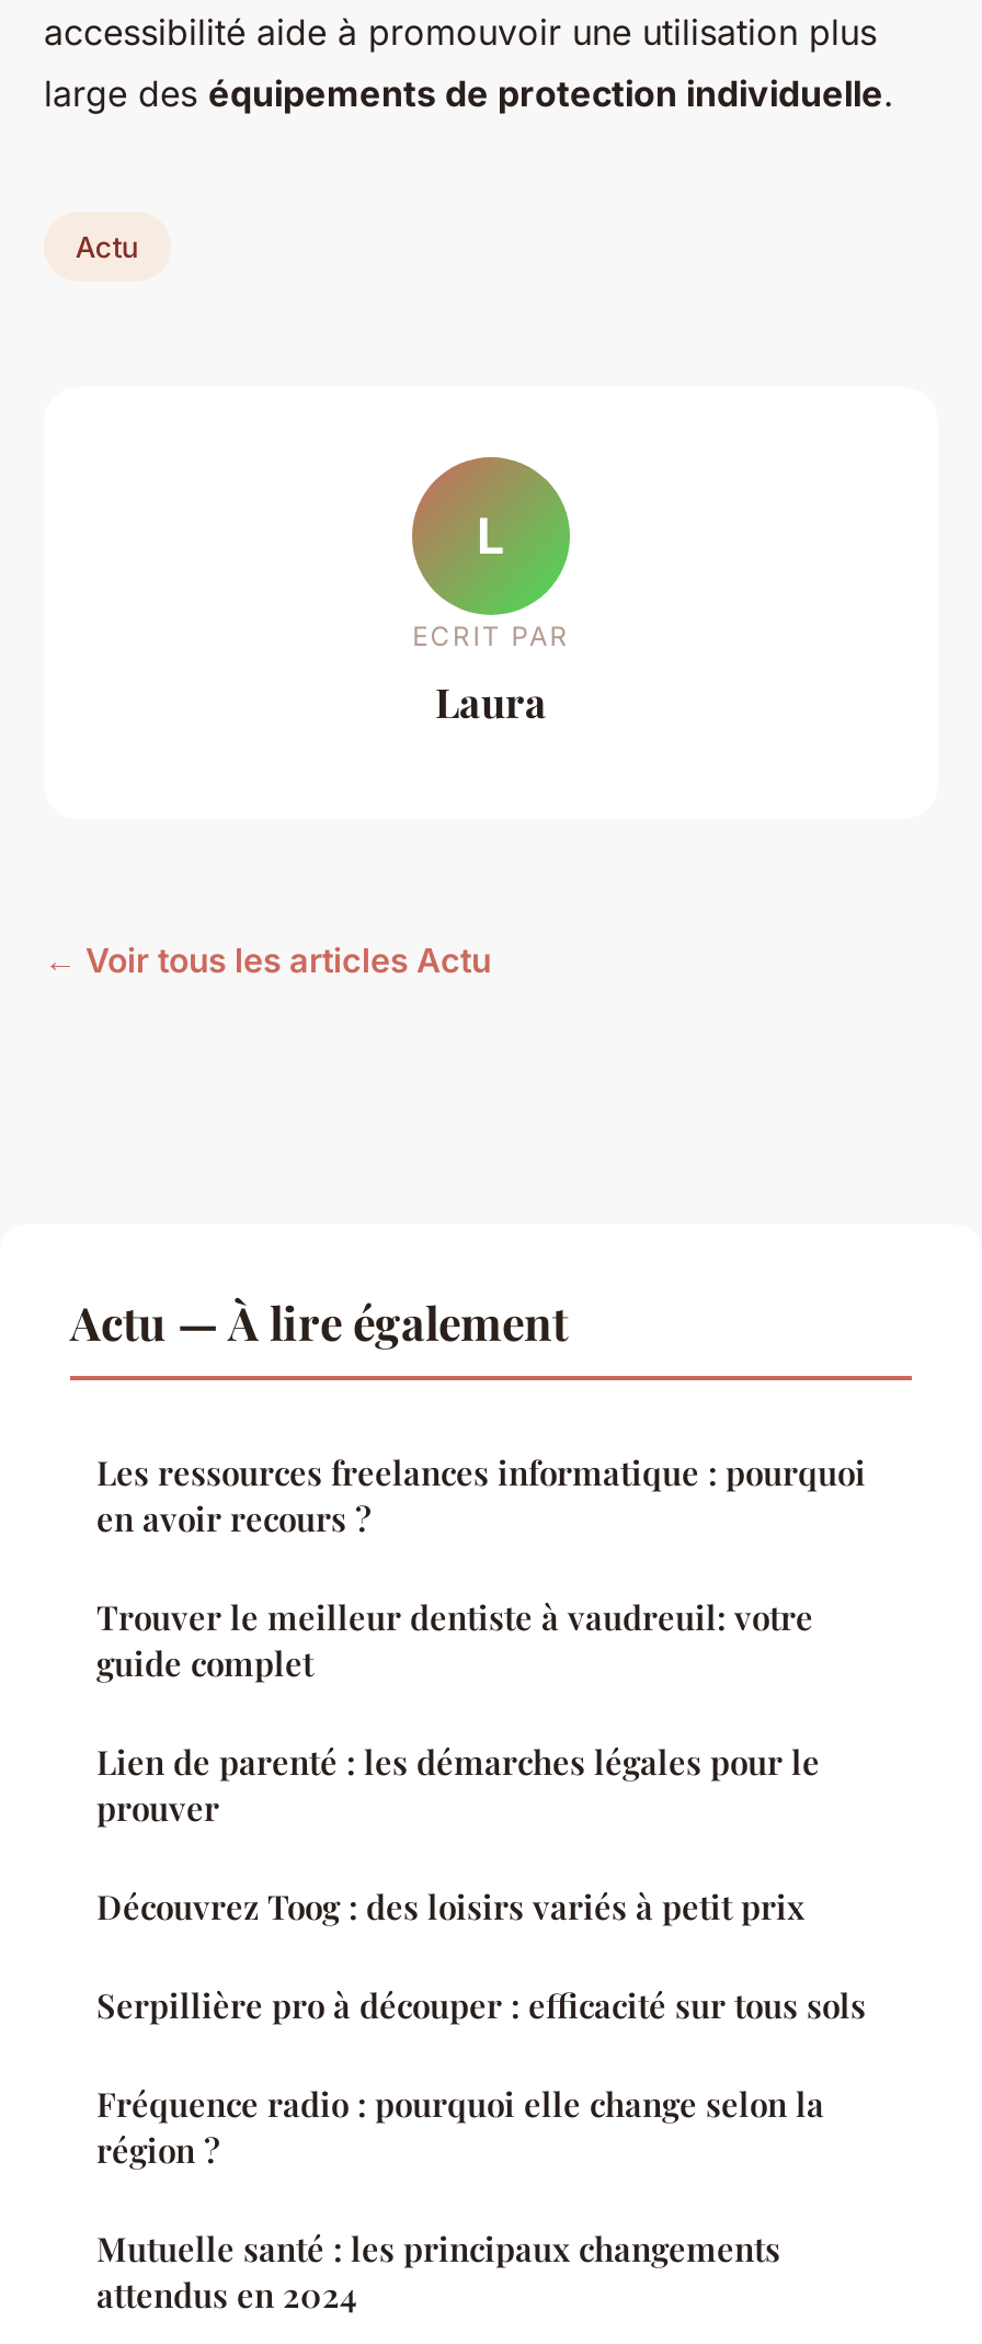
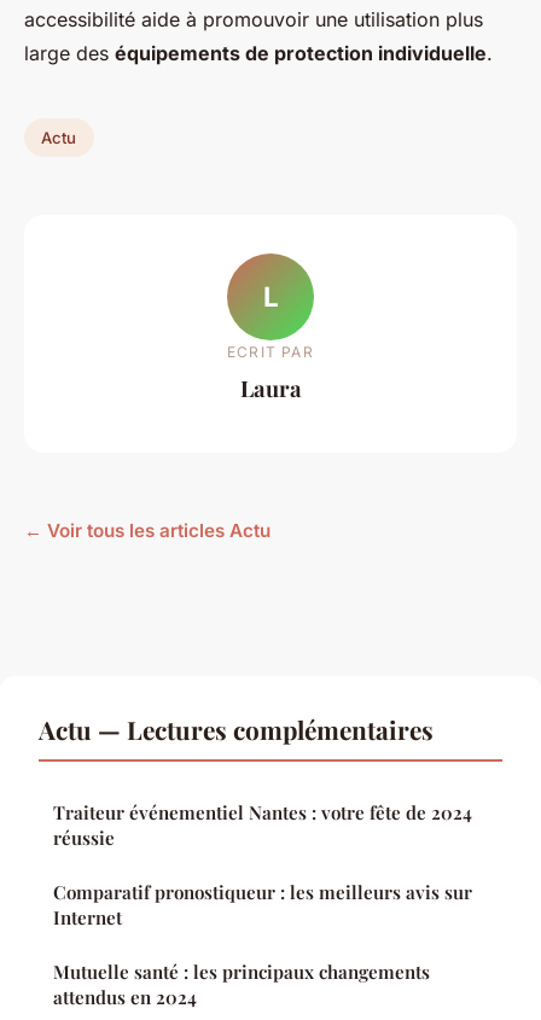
[70,1291,866,2172] Actu — À lire également | Les ressources freelances informatique : pourquoi | en avoir recours ? | Trouver le meilleur dentiste à vaudreuil: votre | guide complet | Lien de parenté : les démarches légales pour le | prouver | Découvrez Toog : des loisirs variés à petit prix | Serpillière pro à découper : efficacité sur tous sols | Fréquence radio : pourquoi elle change selon la | région ? -> [39,712,472,930] Actu — Lectures complémentaires | Traiteur événementiel Nantes : votre fête de 2024 | réussie | Comparatif pronostiqueur : les meilleurs avis sur | Internet

